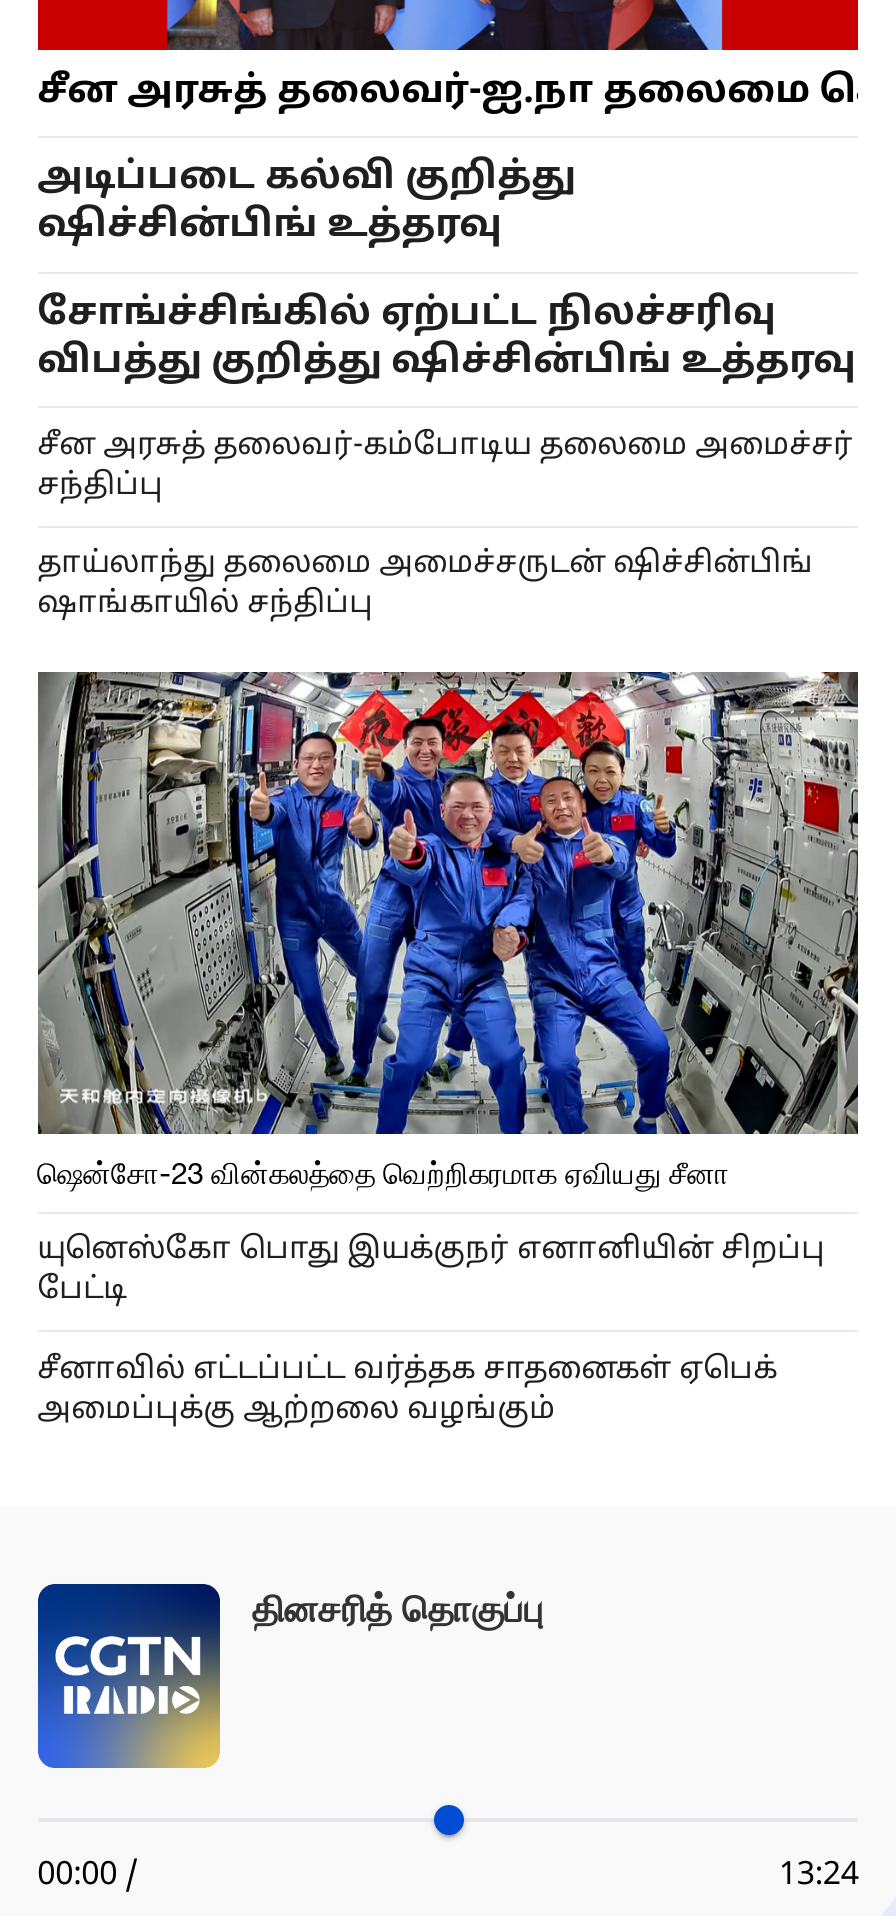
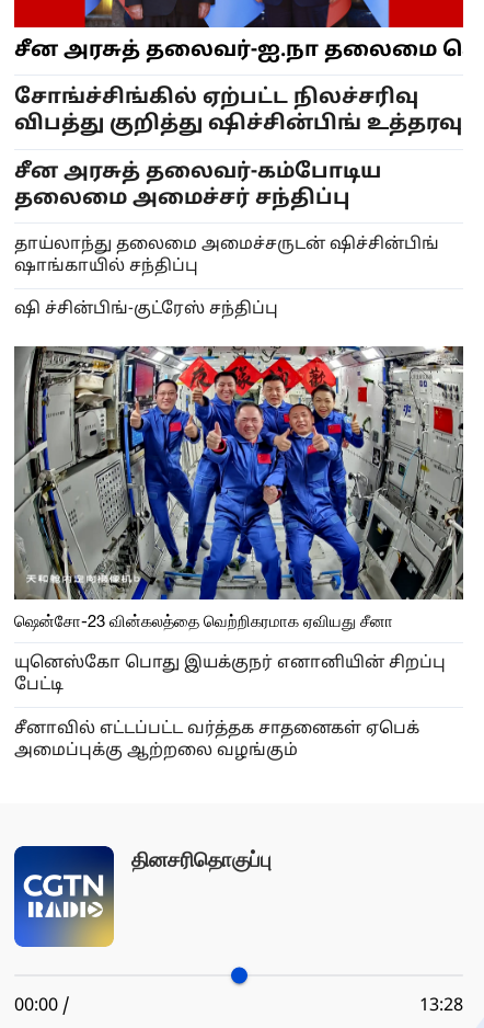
[37,156,575,250] அடிப்படை கல்வி குறித்து | ஷிச்சின்பிங் உத்தரவு -> none
moved [37,292,855,386] -> [14,86,462,137]: சோங்ச்சிங்கில் ஏற்பட்ட நிலச்சரிவு | விபத்து குறித்து ஷிச்சின்பிங் உத்தரவு
moved [37,546,813,624] -> [14,234,439,277]: தாய்லாந்து தலைமை அமைச்சருடன் ஷிச்சின்பிங் | ஷாங்காயில் சந்திப்பு
none -> [14,299,278,320] ஷி ச்சின்பிங்-குட்ரேஸ் சந்திப்பு
[252,1578,544,1640] தினசரித் தொகுப்பு -> [132,843,272,877] தினசரிதொகுப்பு
[779,1855,859,1895] 13:24 -> [420,995,464,1017] 13:28

